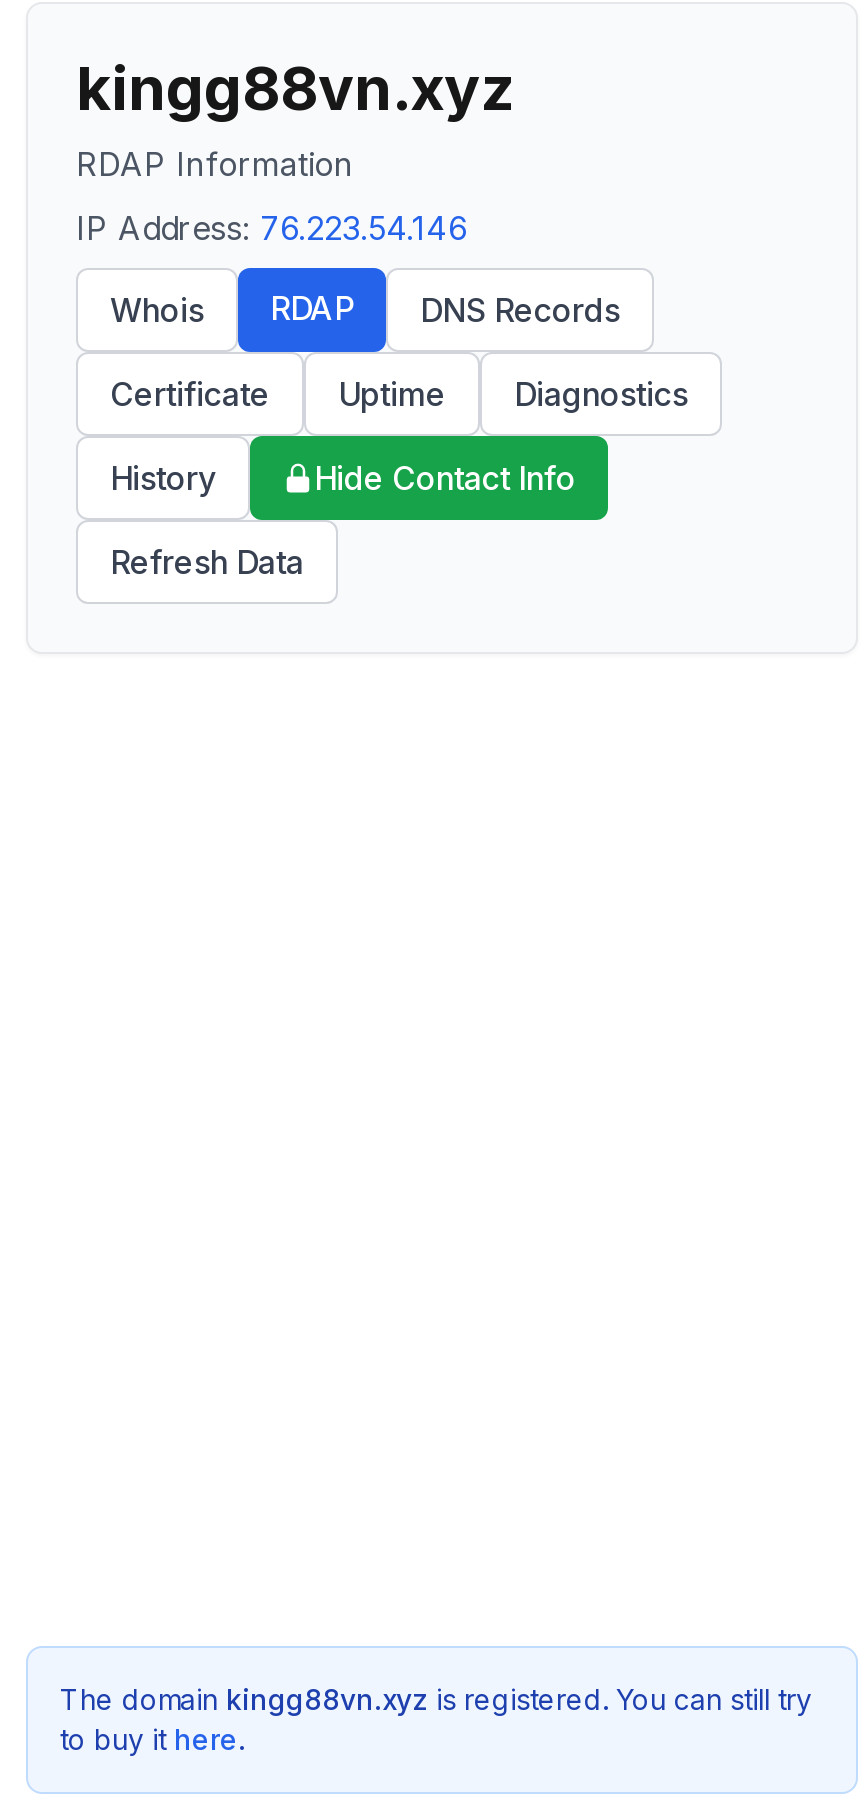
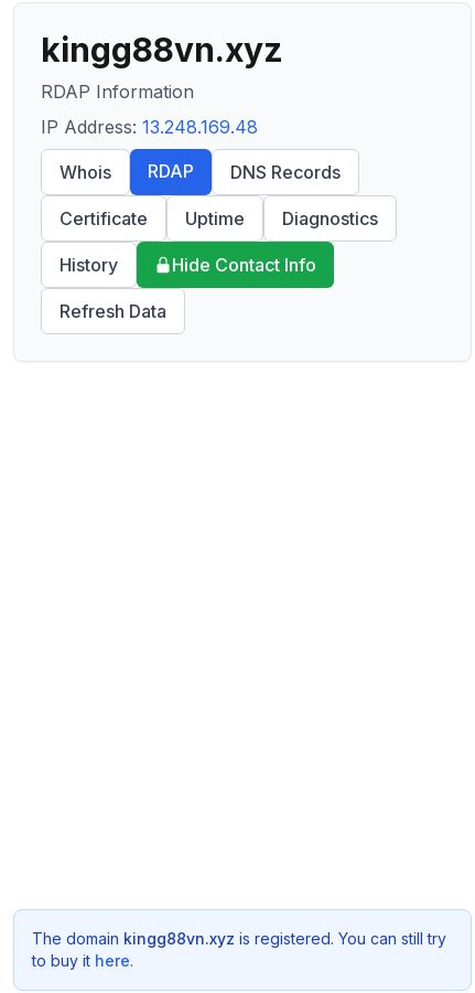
[76,208,468,248] IP Address: 76.223.54.146 -> [41,116,258,138] IP Address: 13.248.169.48

